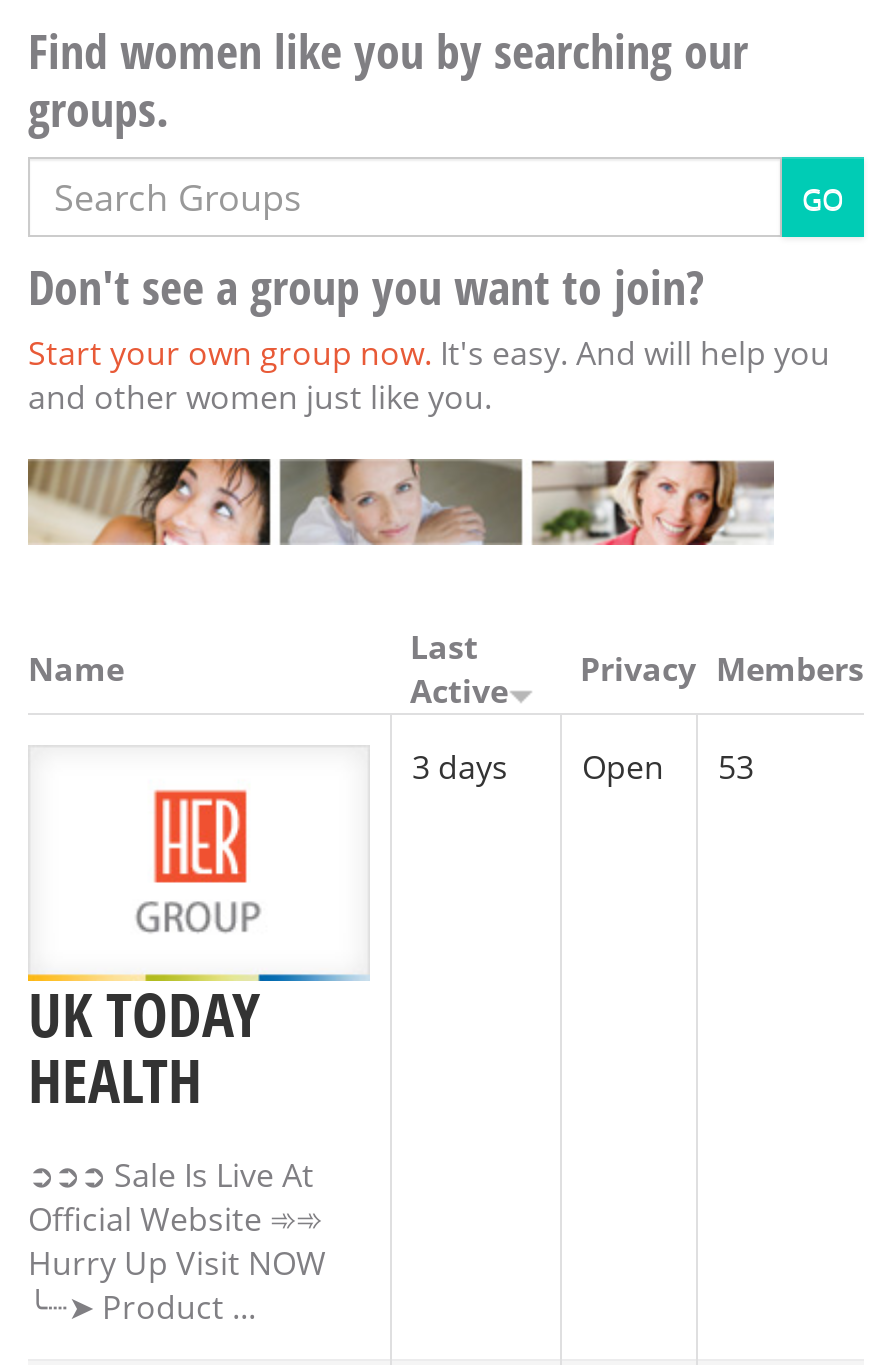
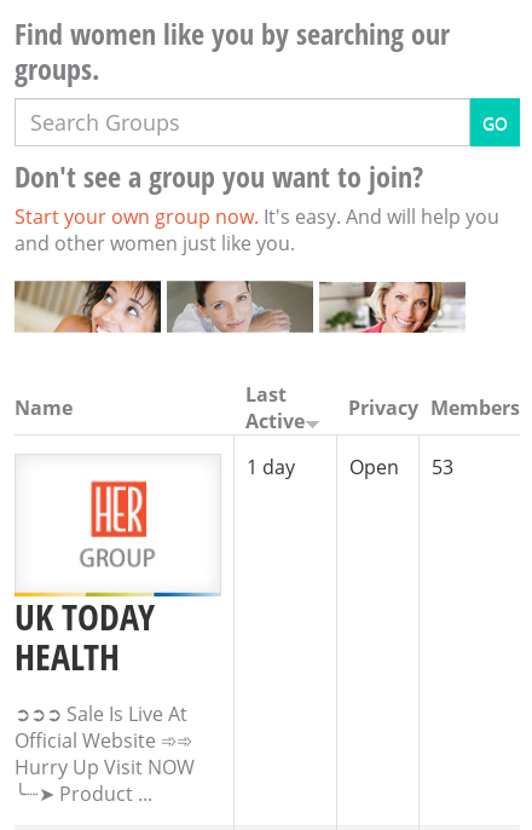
[412,745,508,789] 3 days -> [247,454,295,480] 1 day

